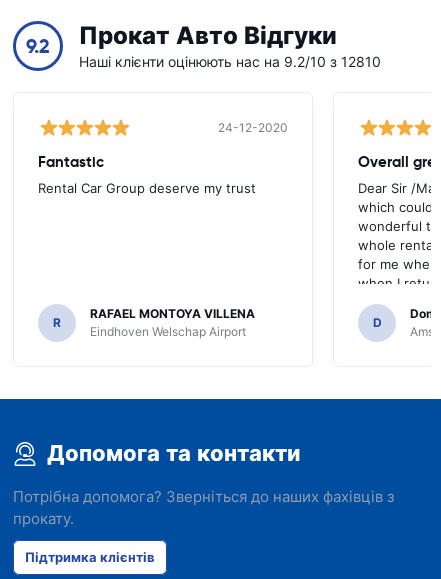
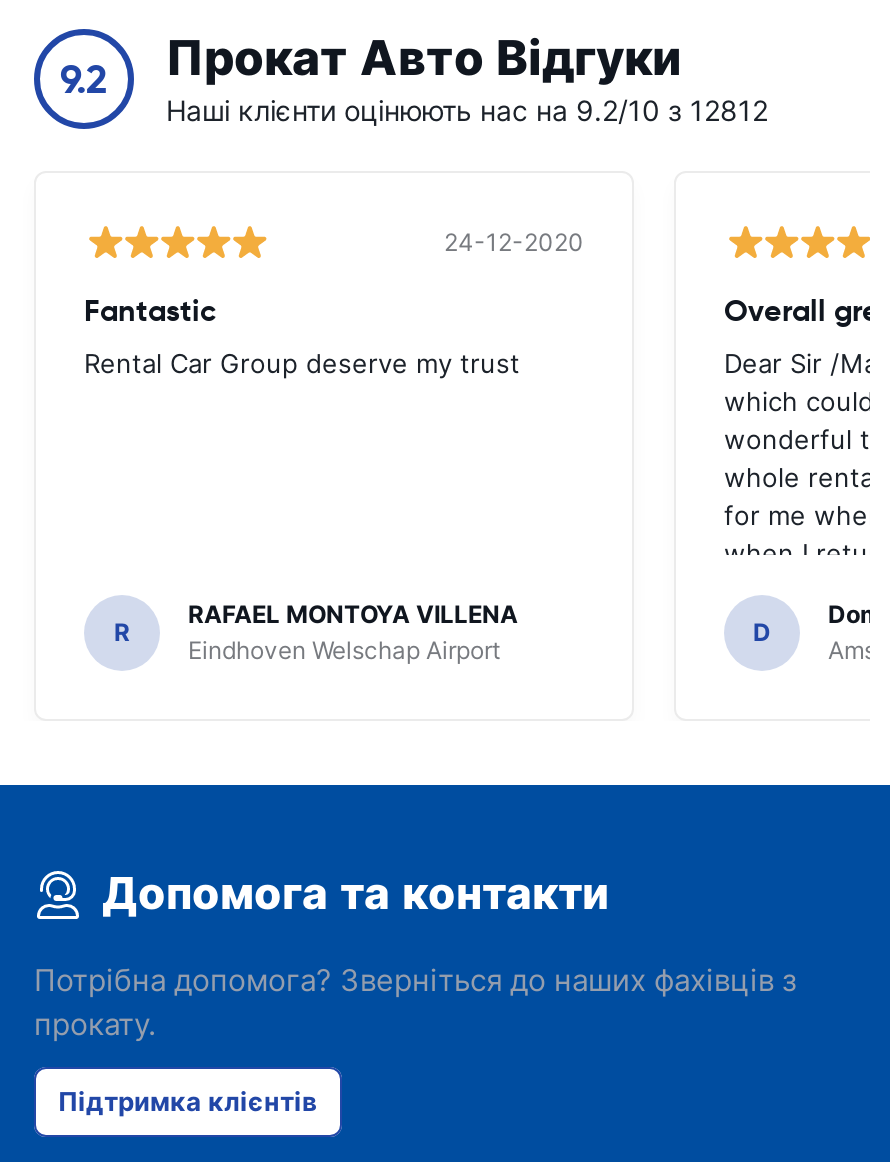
[79,53,381,70] Наші клієнти оцінюють нас на 9.2/10 з 12810 -> [166,93,768,127] Наші клієнти оцінюють нас на 9.2/10 з 12812

